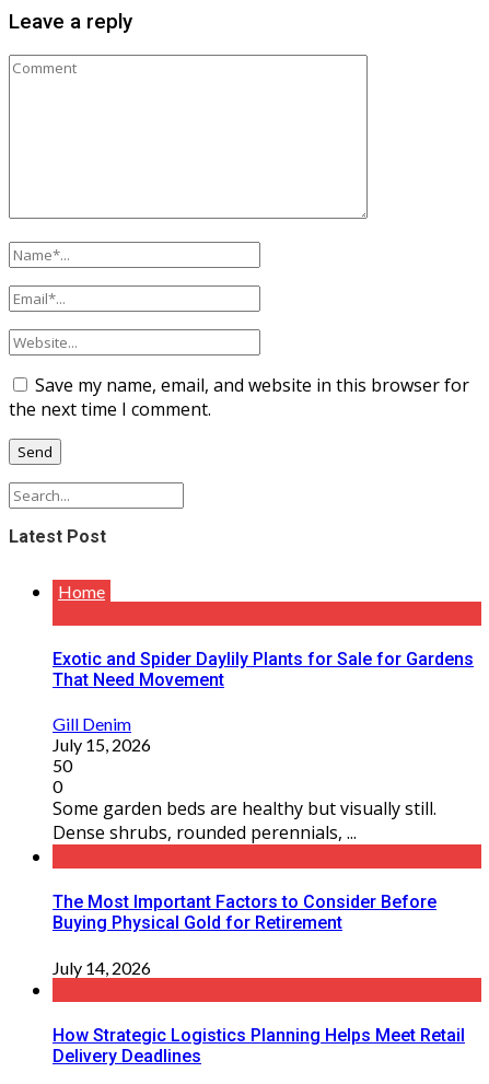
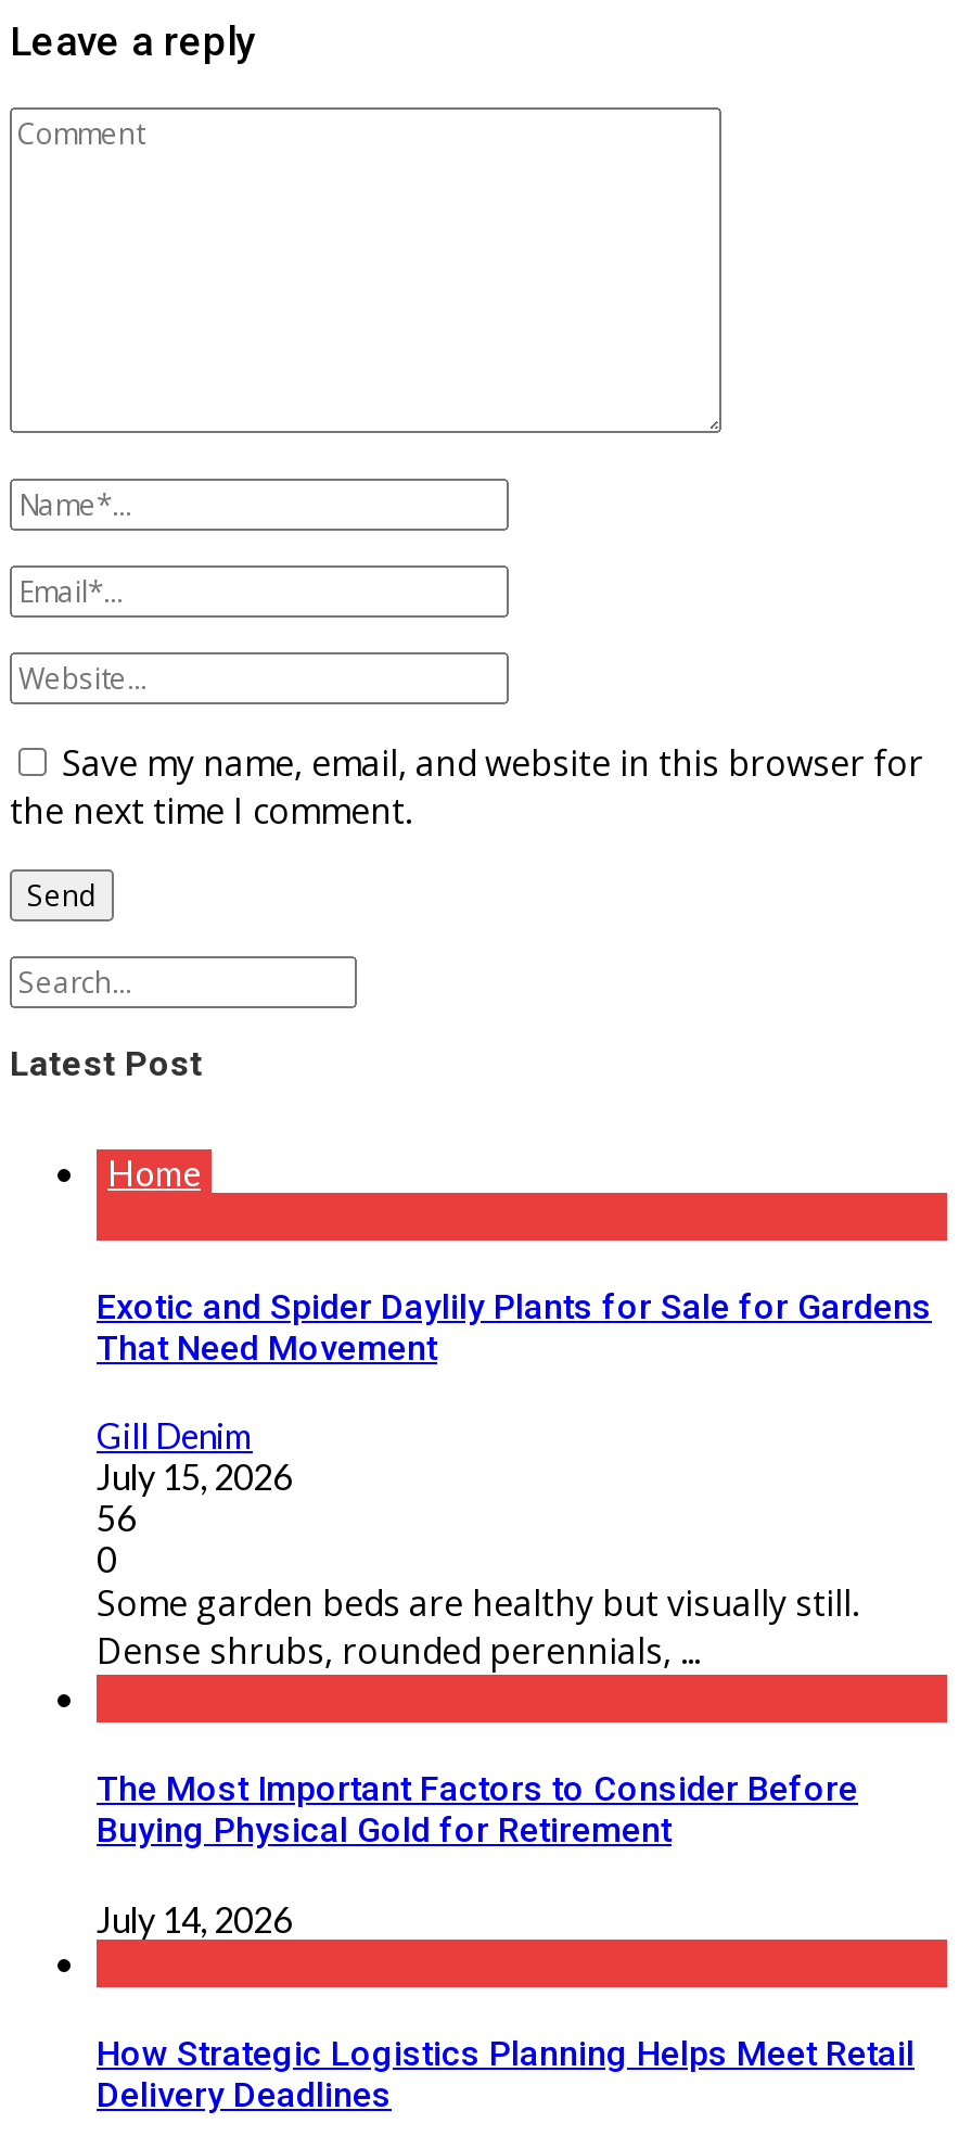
[53,755,72,776] 50 -> [97,1497,136,1538] 56

